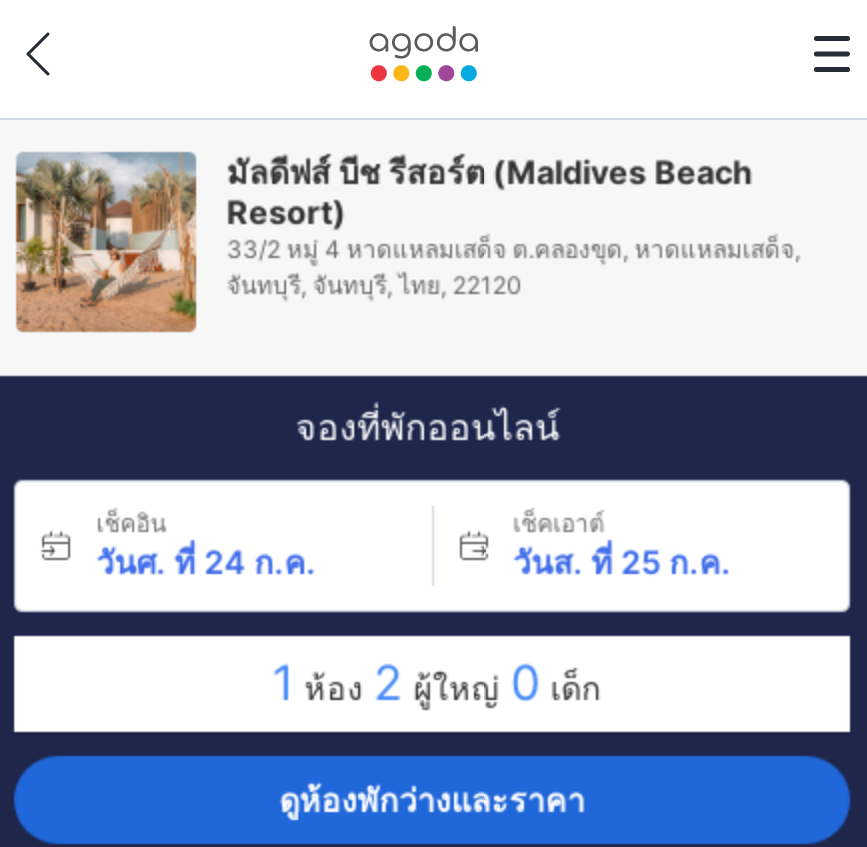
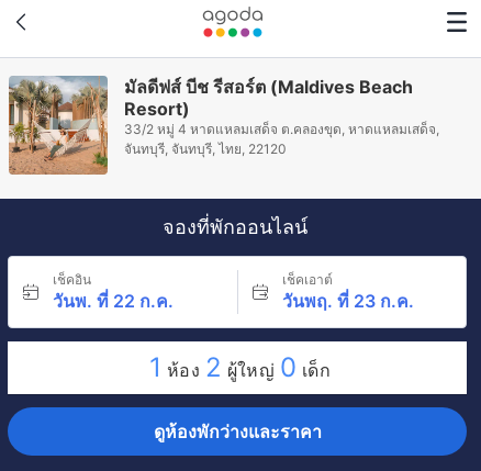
[96,542,316,582] วันศ. ที่ 24 ก.ค. -> [53,290,174,312] วันพ. ที่ 22 ก.ค.
[513,542,731,582] วันส. ที่ 25 ก.ค. -> [282,290,413,312] วันพฤ. ที่ 23 ก.ค.

